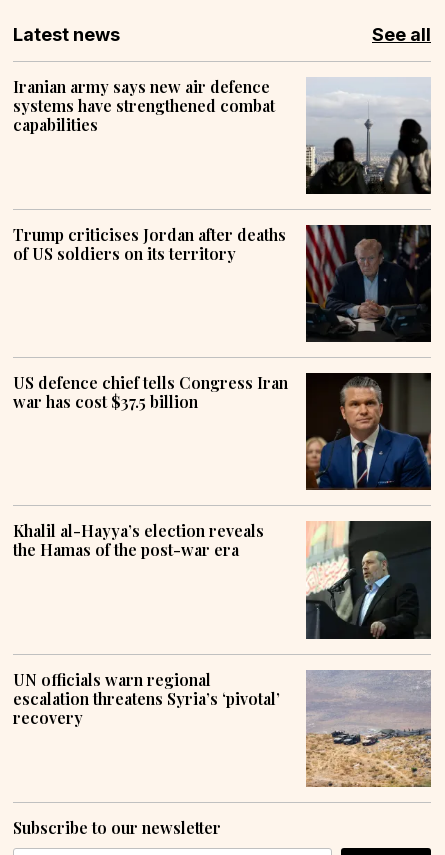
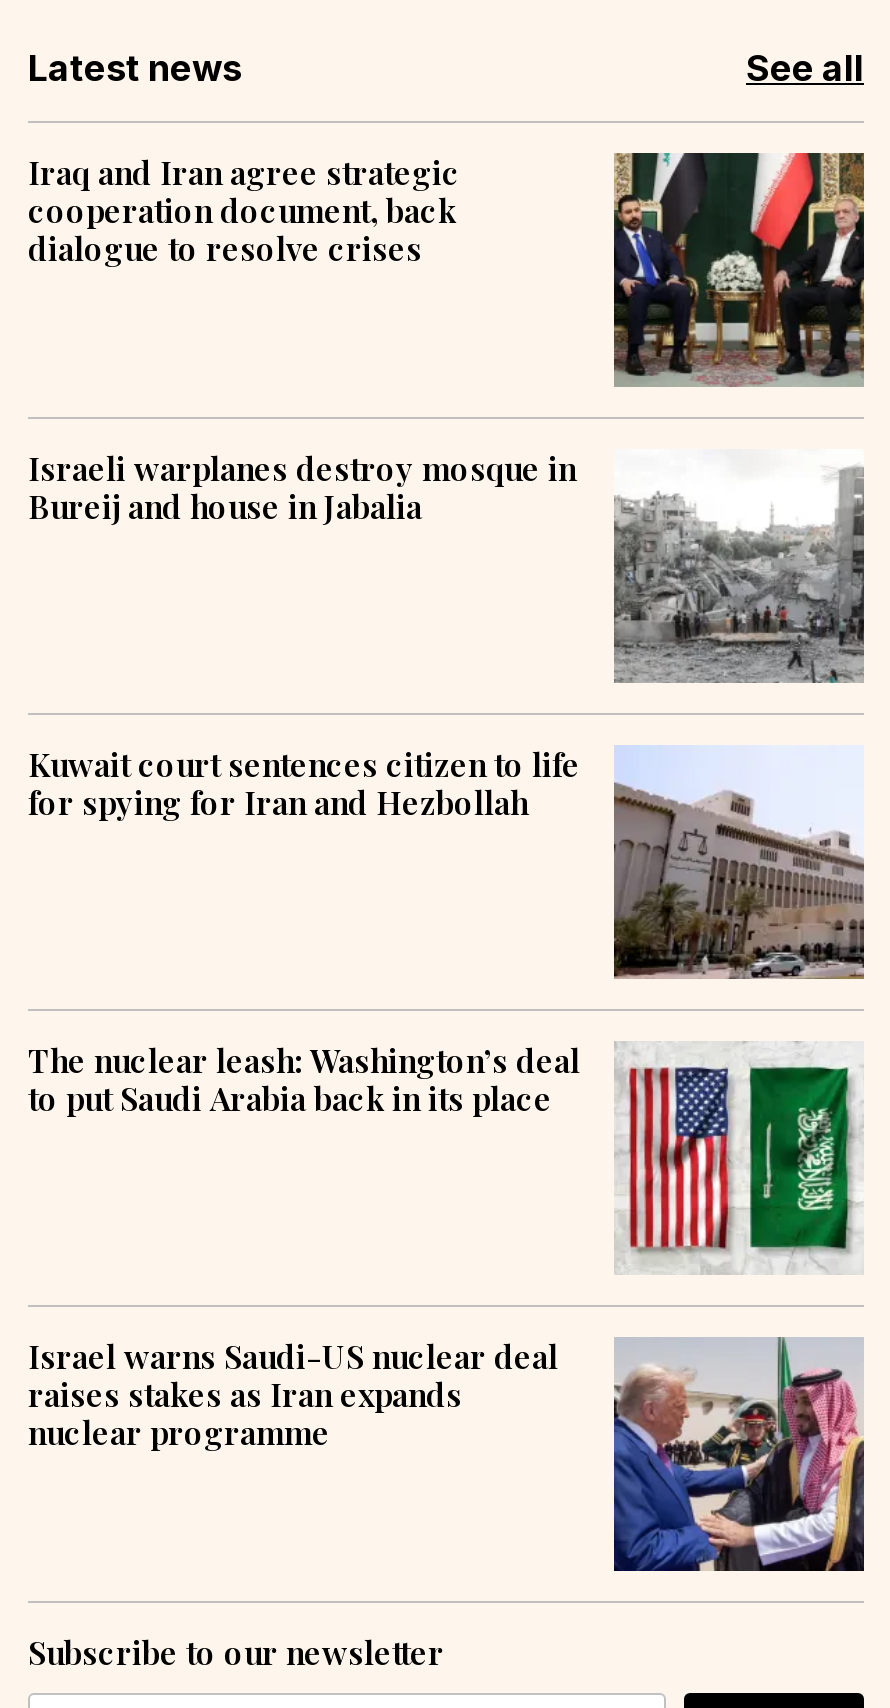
[13,76,275,135] Iranian army says new air defence | systems have strengthened combat | capabilities -> [28,151,460,269] Iraq and Iran agree strategic | cooperation document, back | dialogue to resolve crises
[306,77,432,194] [image] -> [612,150,866,388] [image]
[13,224,432,342] [image] | Trump criticises Jordan after deaths | of US soldiers on its territory -> [28,447,866,684] [image] | Israeli warplanes destroy mosque in | Bureij and house in Jabalia
[13,372,432,490] [image] | US defence chief tells Congress Iran | war has cost $37.5 billion -> [28,743,864,978] [image] | Kuwait court sentences citizen to life | for spying for Iran and Hezbollah
[13,520,264,560] Khalil al-Hayya’s election reveals | the Hamas of the post-war era -> [28,1039,580,1119] The nuclear leash: Washington’s deal | to put Saudi Arabia back in its place
[305,520,432,640] [image] -> [614,1040,864,1276] [image]
[13,668,432,787] [image] | UN officials warn regional | escalation threatens Syria’s ‘pivotal’ | recovery -> [28,1335,866,1572] [image] | Israel warns Saudi-US nuclear deal | raises stakes as Iran expands | nuclear programme

